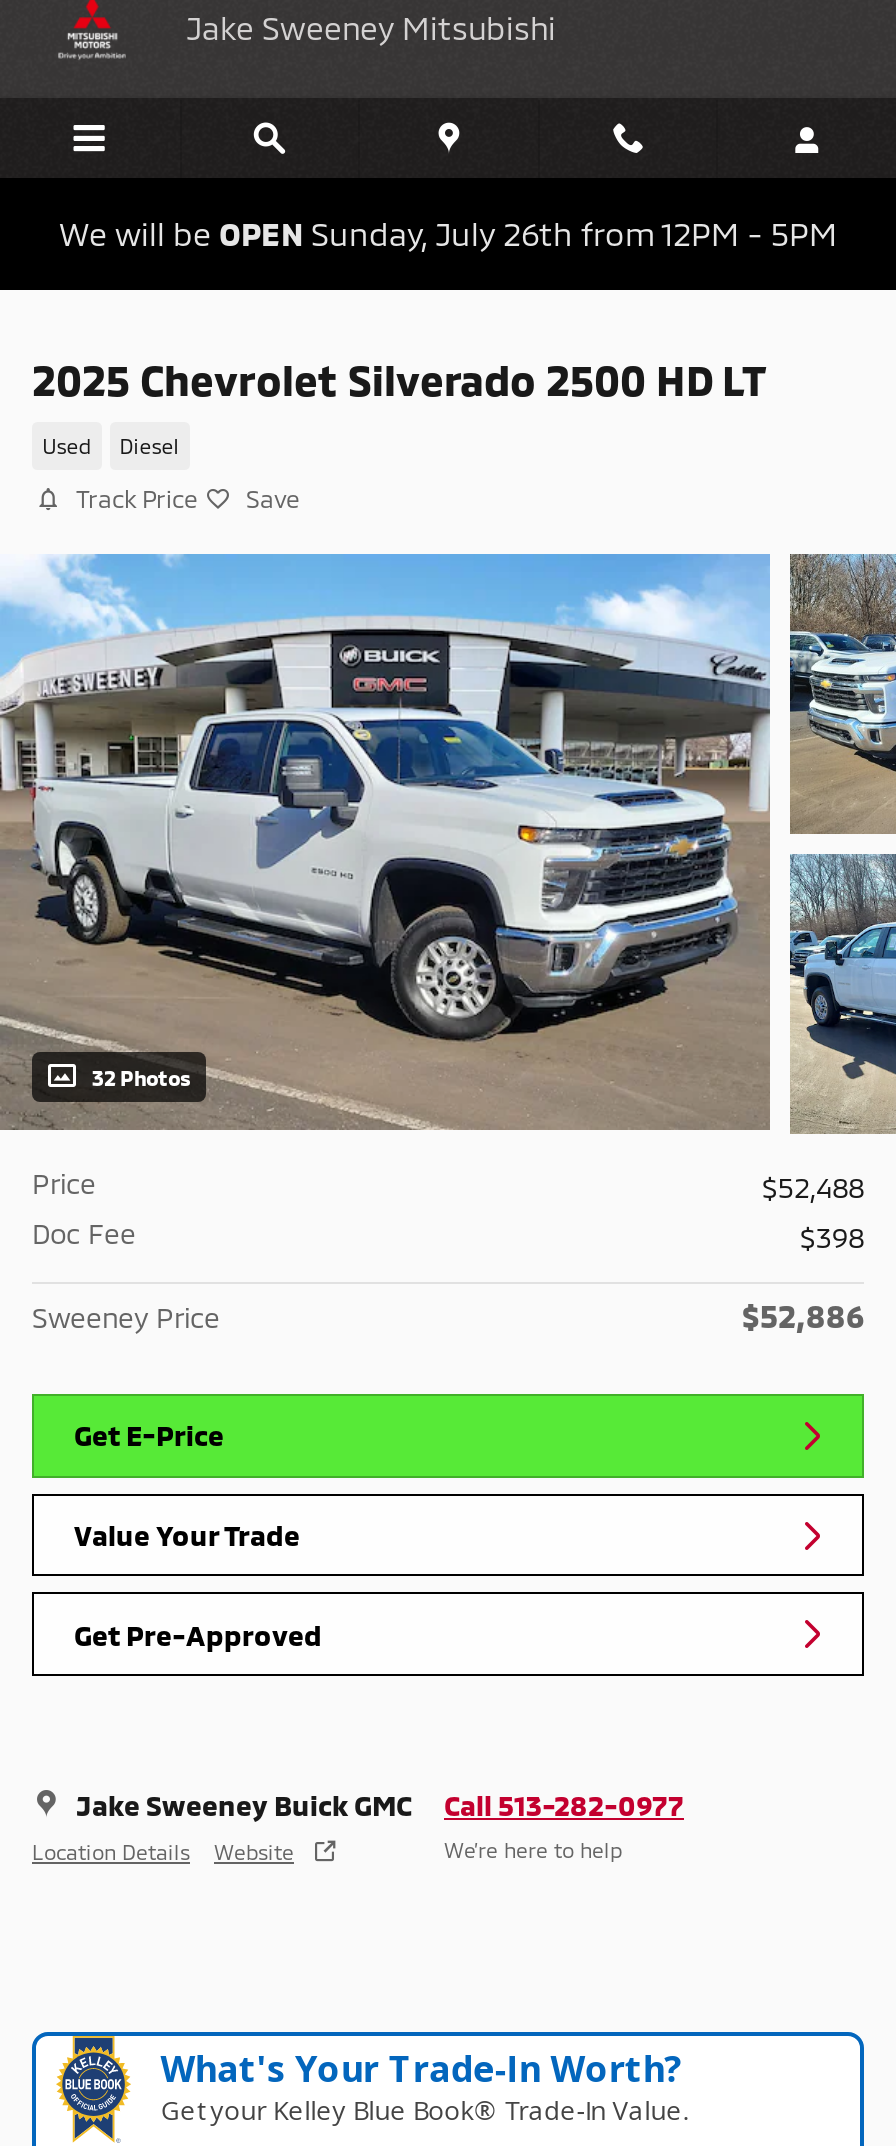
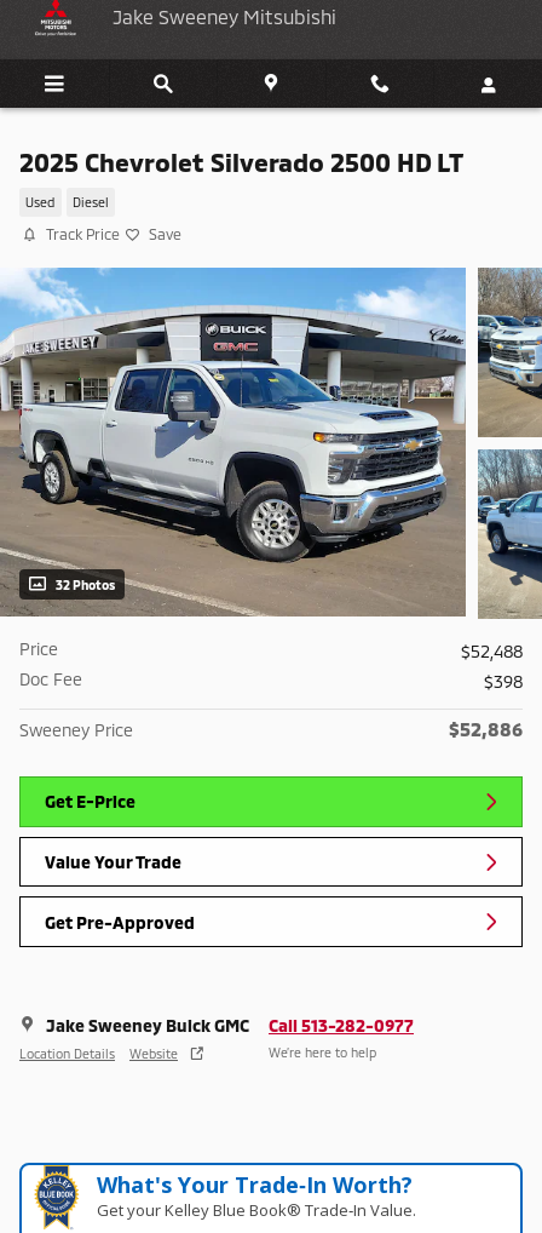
[59,214,837,252] We will be OPEN Sunday, July 26th from 12PM - 5PM -> none

